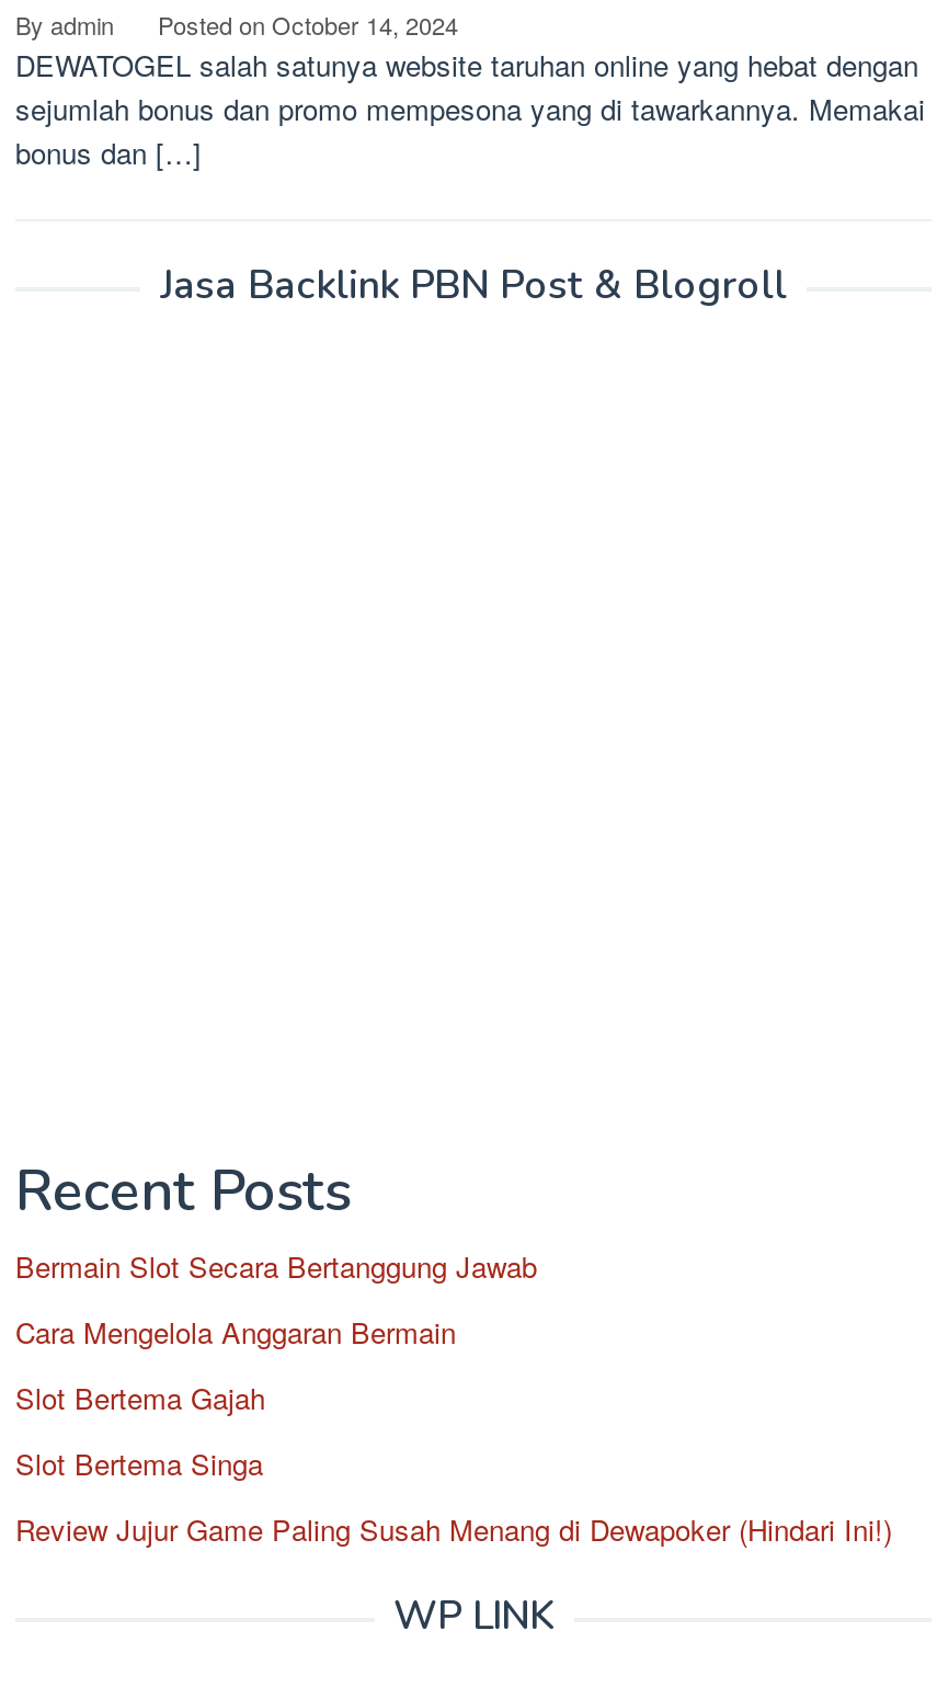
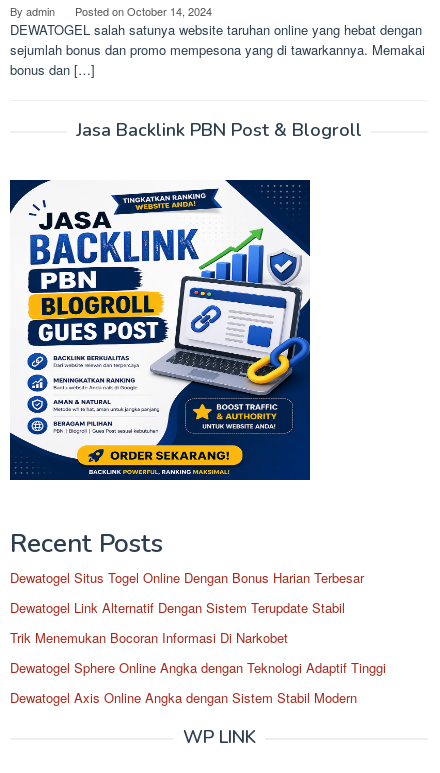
none -> [9,179,311,481] [image]
[15,1245,537,1287] Bermain Slot Secara Bertanggung Jawab -> [10,568,364,587] Dewatogel Situs Togel Online Dengan Bonus Harian Terbesar
[15,1311,456,1353] Cara Mengelola Anggaran Bermain -> [10,598,345,617] Dewatogel Link Alternatif Dengan Sistem Terupdate Stabil
[15,1377,265,1418] Slot Bertema Gajah -> [10,628,288,647] Trik Menemukan Bocoran Informasi Di Narkobet
[15,1443,263,1484] Slot Bertema Singa -> [10,658,386,677] Dewatogel Sphere Online Angka dengan Teknologi Adaptif Tinggi
[15,1508,892,1550] Review Jujur Game Paling Susah Menang di Dewapoker (Hindari Ini!) -> [10,688,357,707] Dewatogel Axis Online Angka dengan Sistem Stabil Modern

